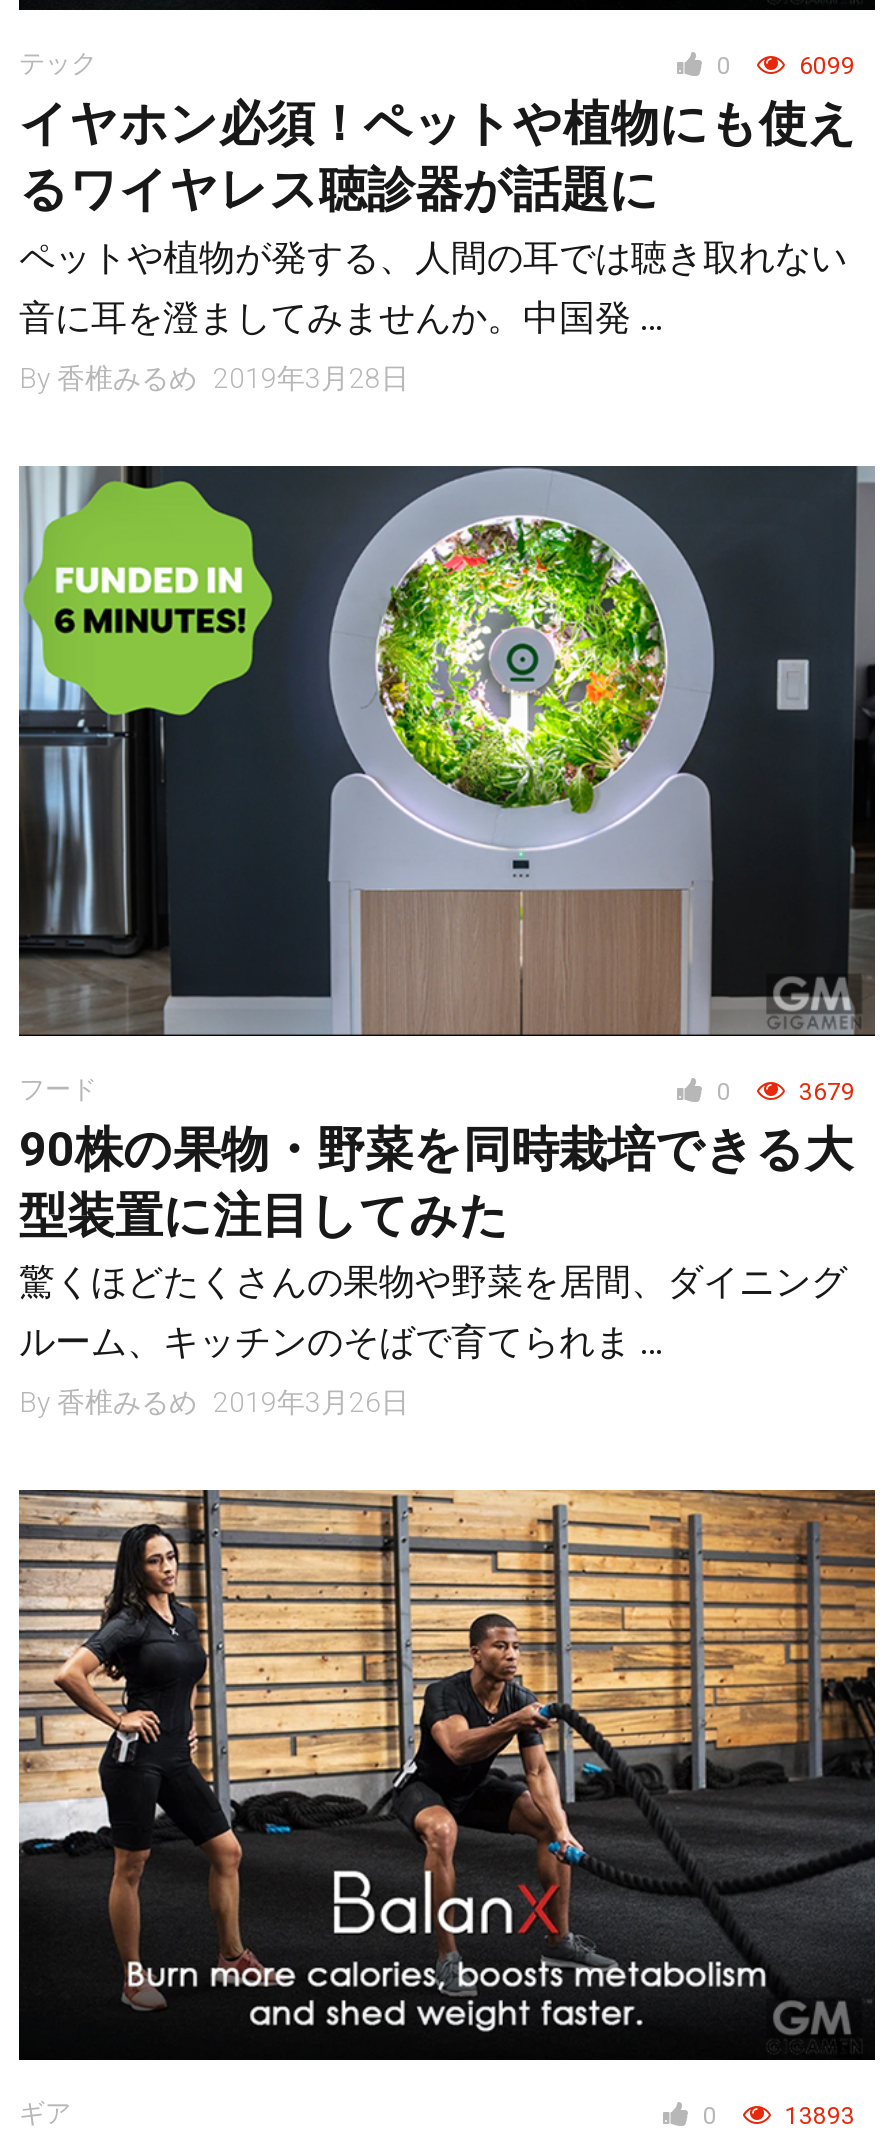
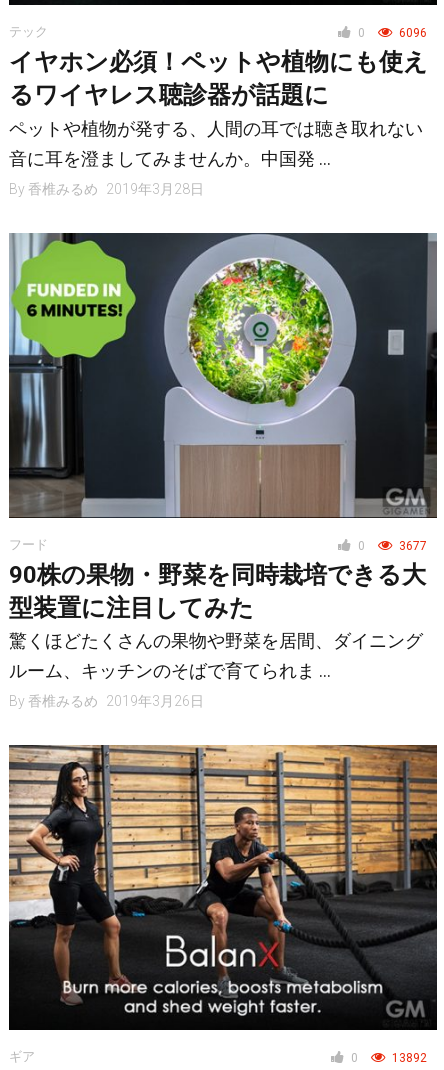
[793,53,855,81] 6099 -> [396,26,427,40] 6096
[793,1078,855,1106] 3679 -> [396,539,427,553] 3677
[779,2103,855,2131] 13893 -> [389,1051,427,1065] 13892

